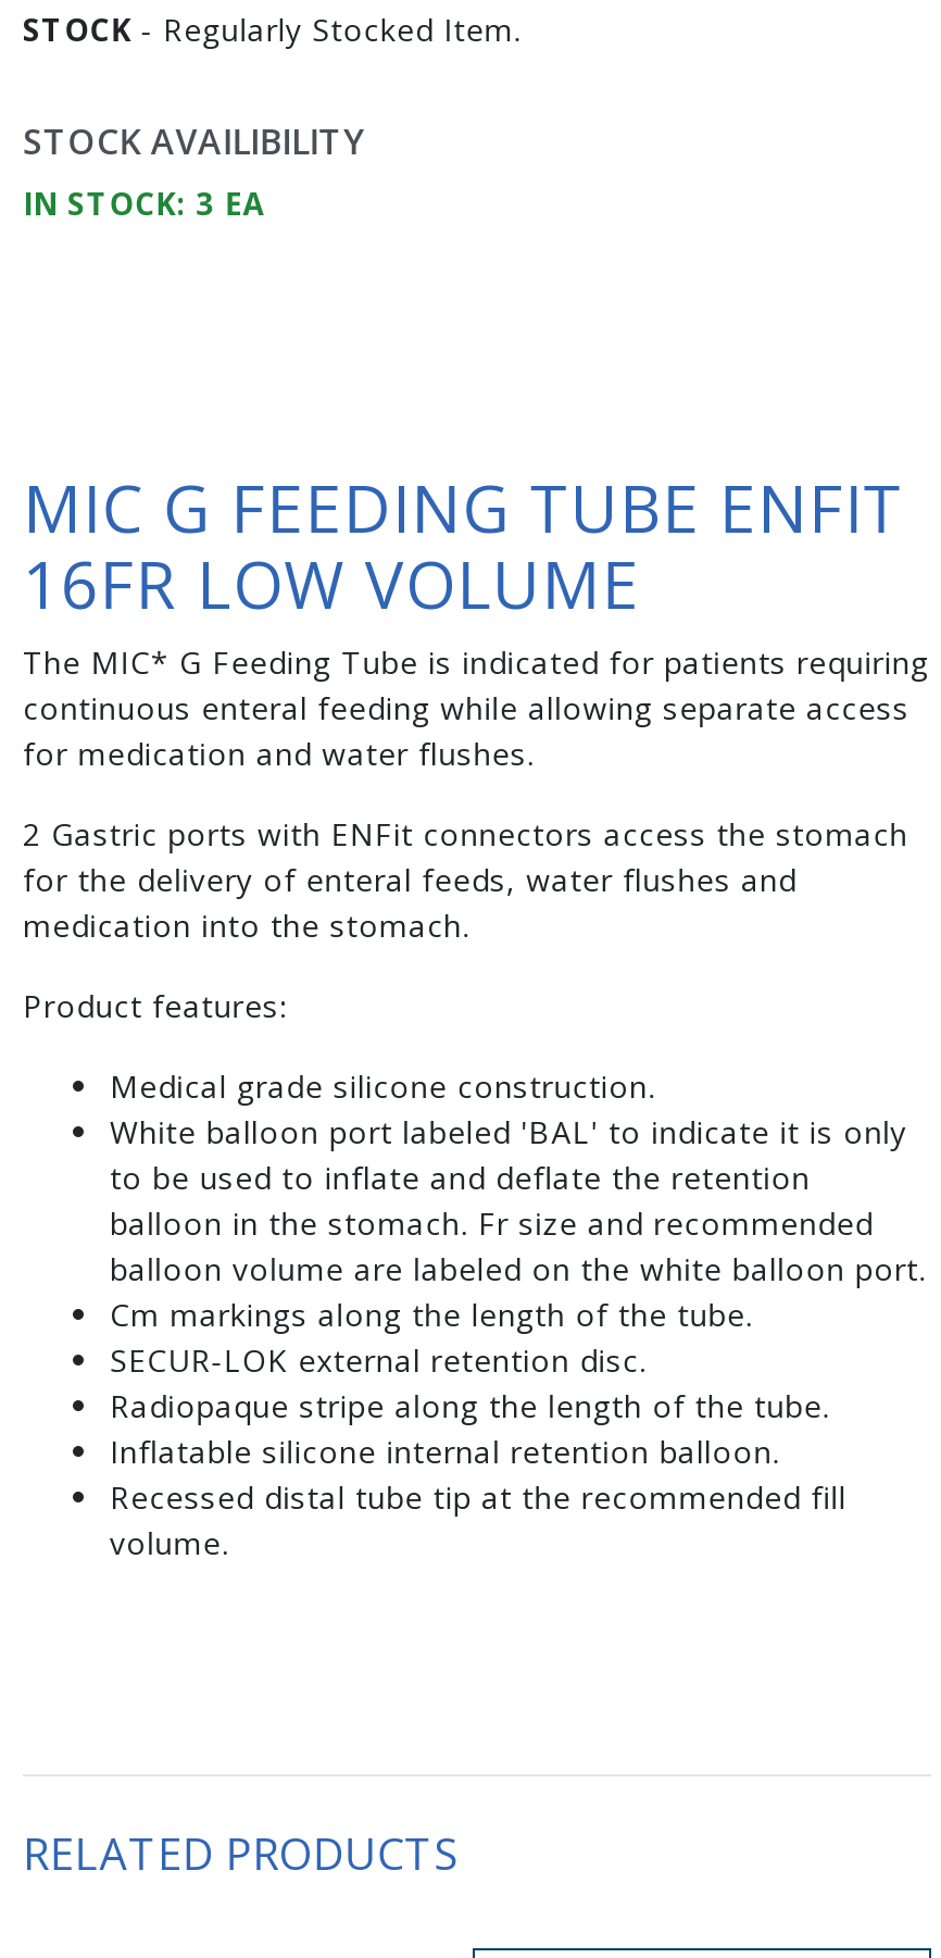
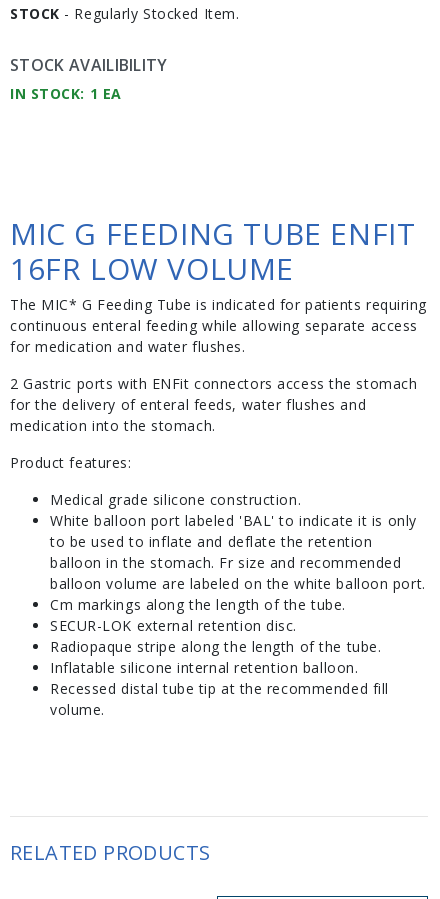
[23,183,266,224] IN STOCK: 3 EA -> [10,84,122,103] IN STOCK: 1 EA

